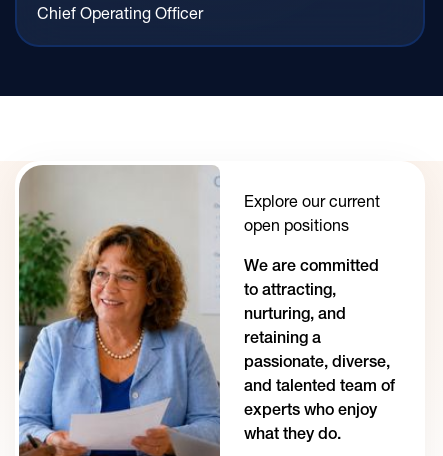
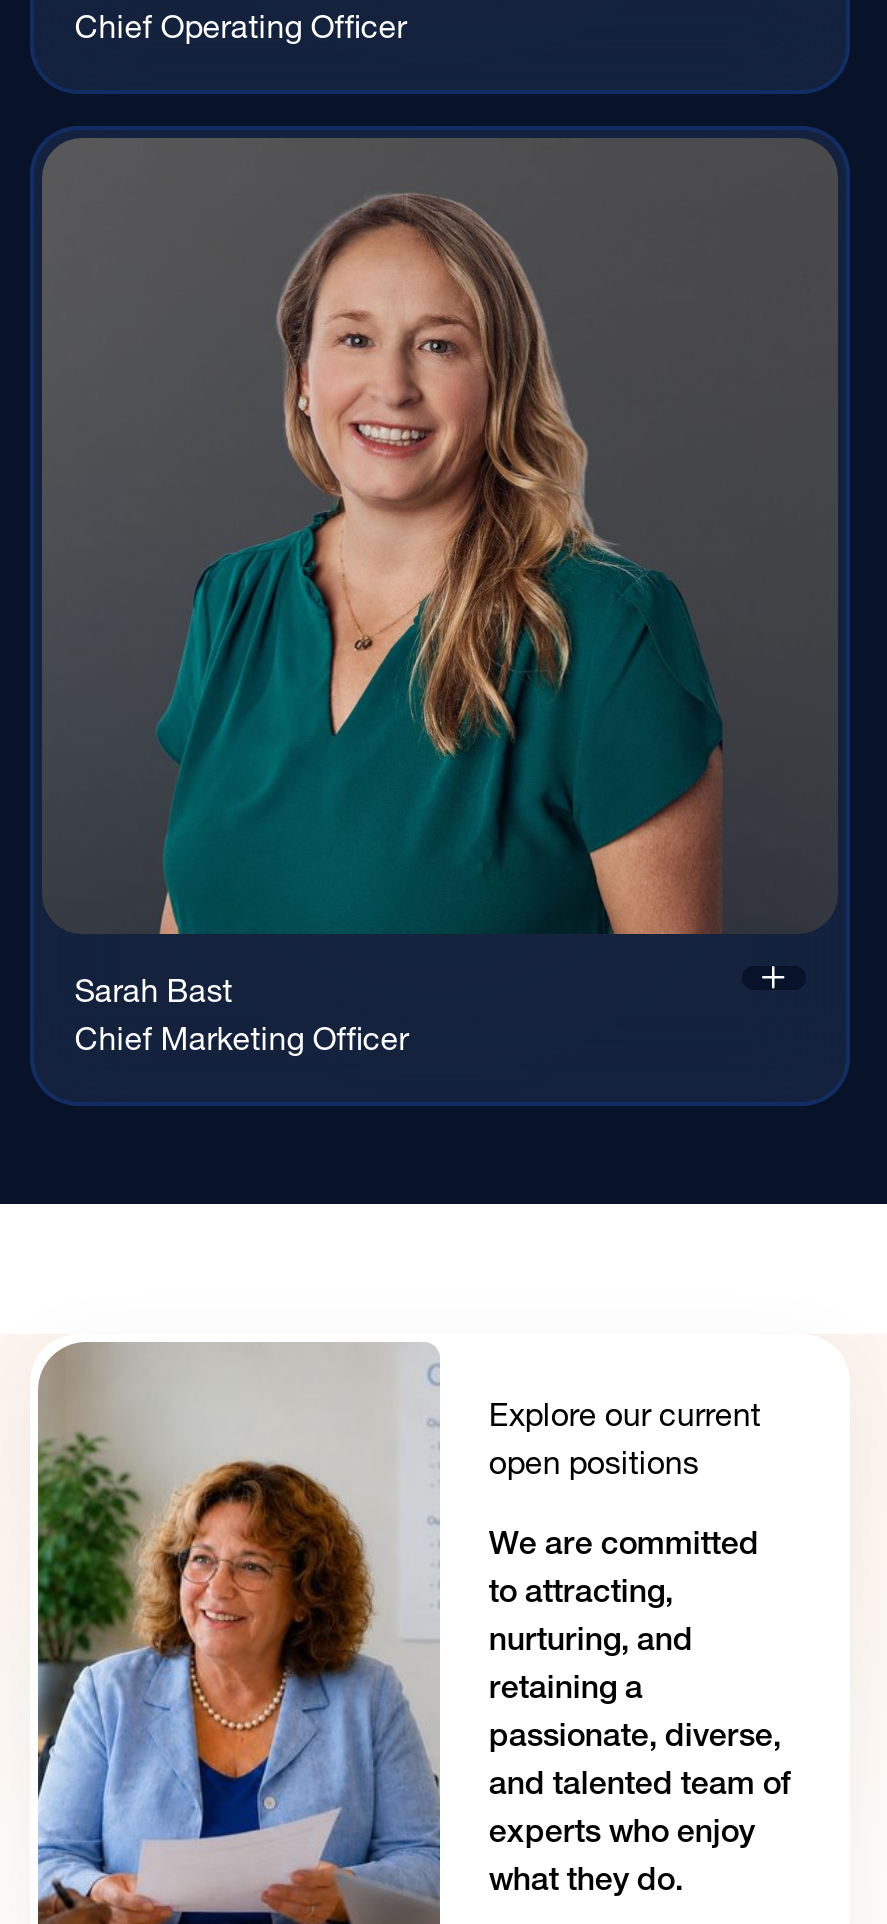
none -> [42,138,838,1057] [image] | Sarah Bast | Chief Marketing Officer

